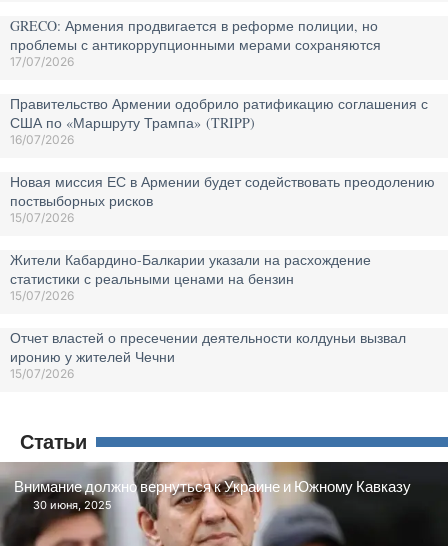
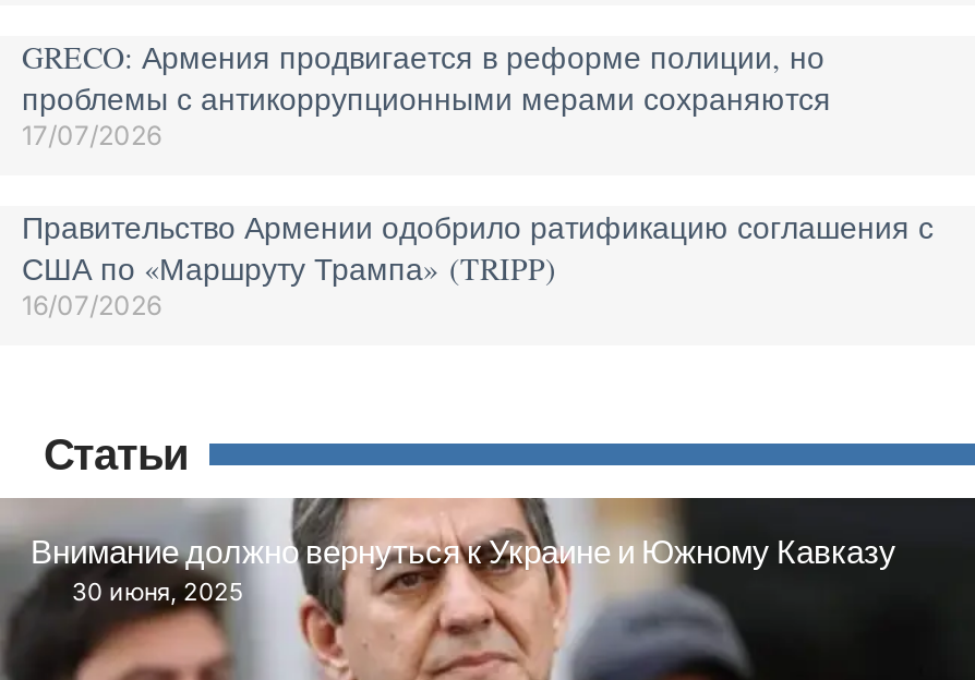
[10,172,435,381] Новая миссия ЕС в Армении будет содействовать преодолению | поствыборных рисков | 15/07/2026 | Жители Кабардино-Балкарии указали на расхождение | статистики с реальными ценами на бензин | 15/07/2026 | Отчет властей о пресечении деятельности колдуньи вызвал | иронию у жителей Чечни | 15/07/2026 -> none

